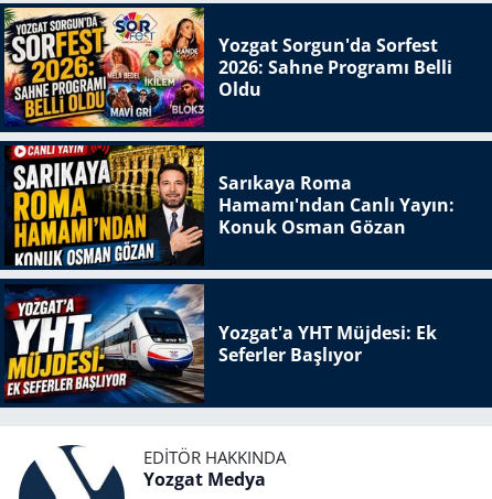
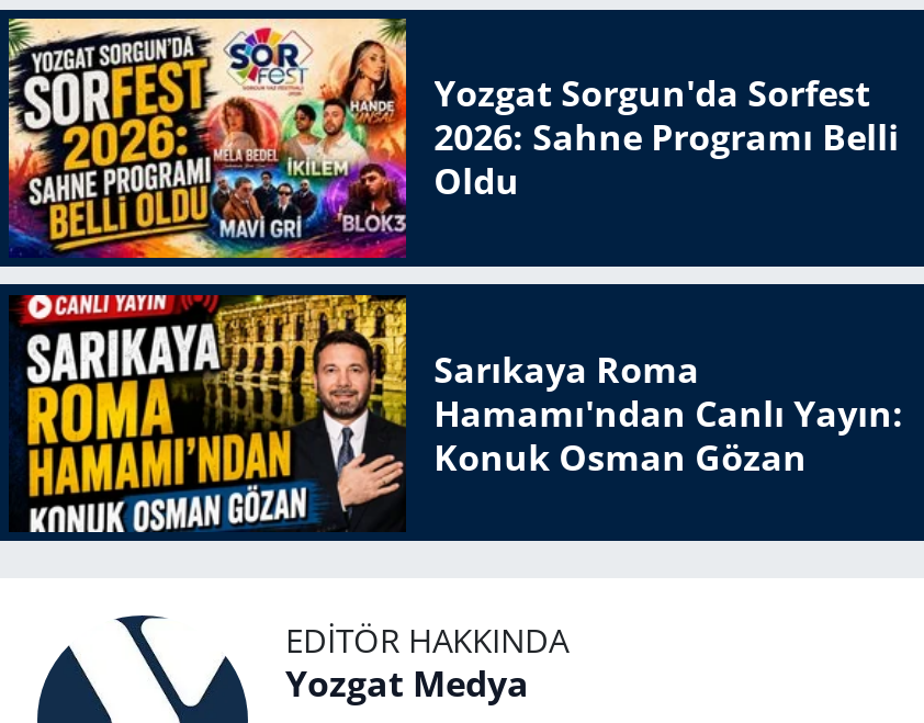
[3,283,436,403] [image] | Yozgat'a YHT Müjdesi: Ek | Seferler Başlıyor -> none

